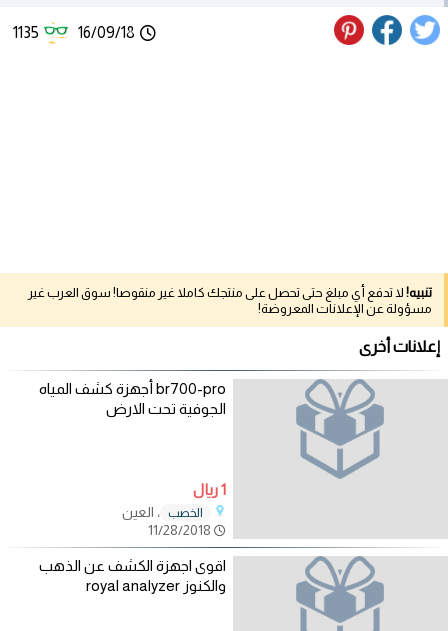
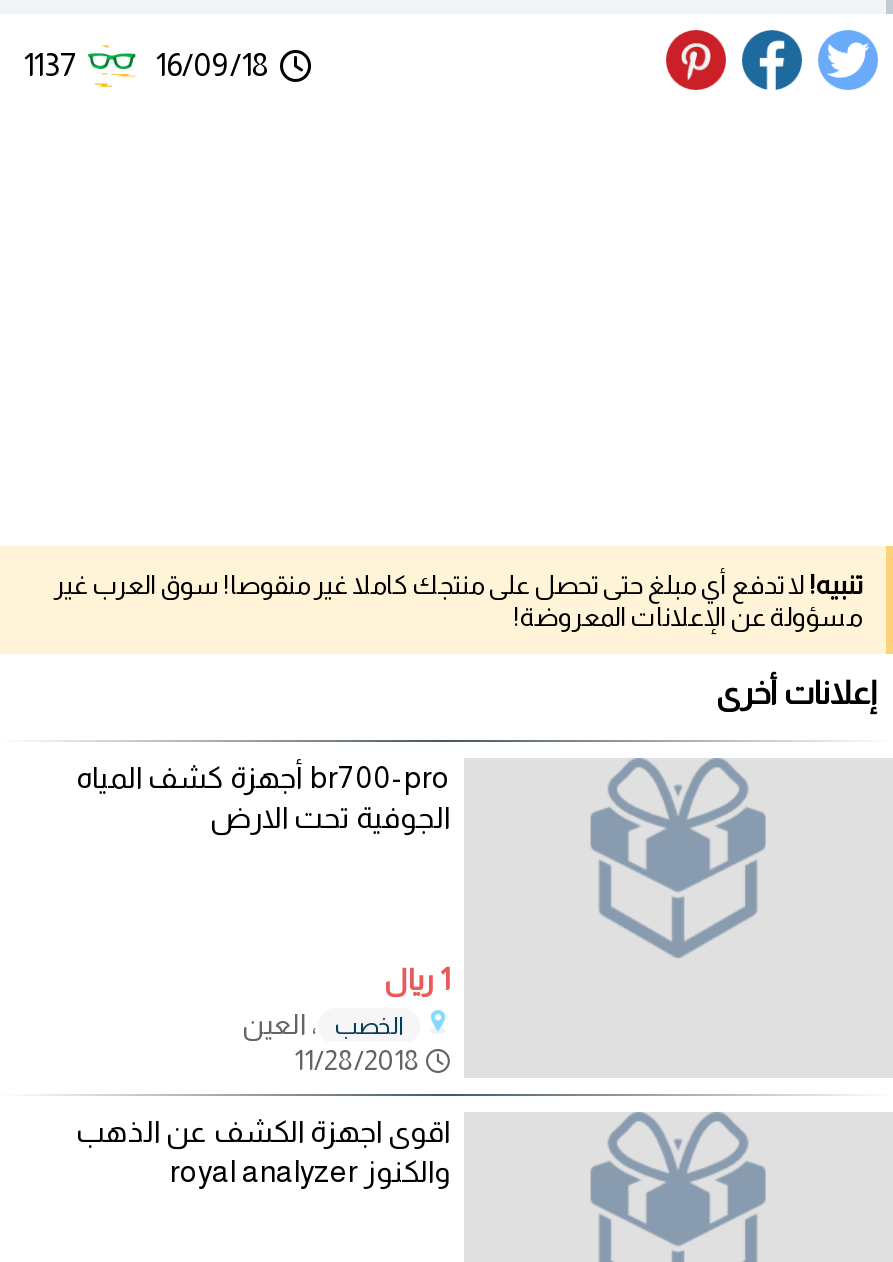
[13,24,39,41] 1135 -> [24,48,78,82] 1137

